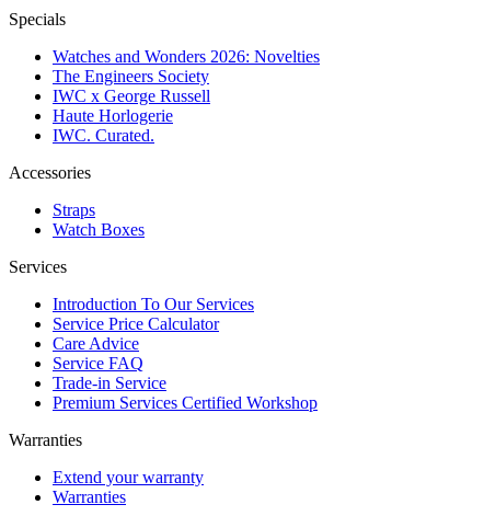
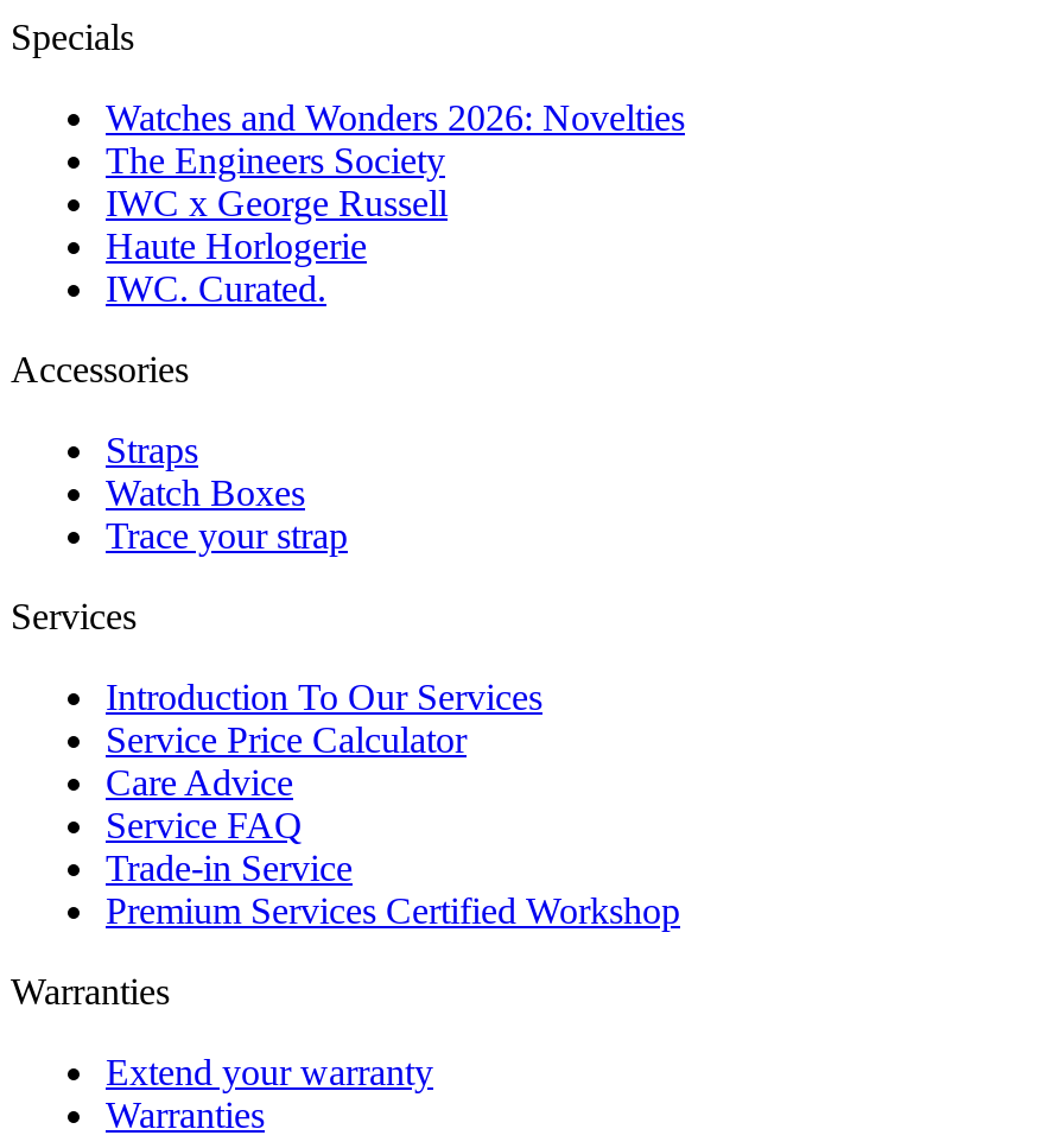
none -> [106,516,348,556] Trace your strap

